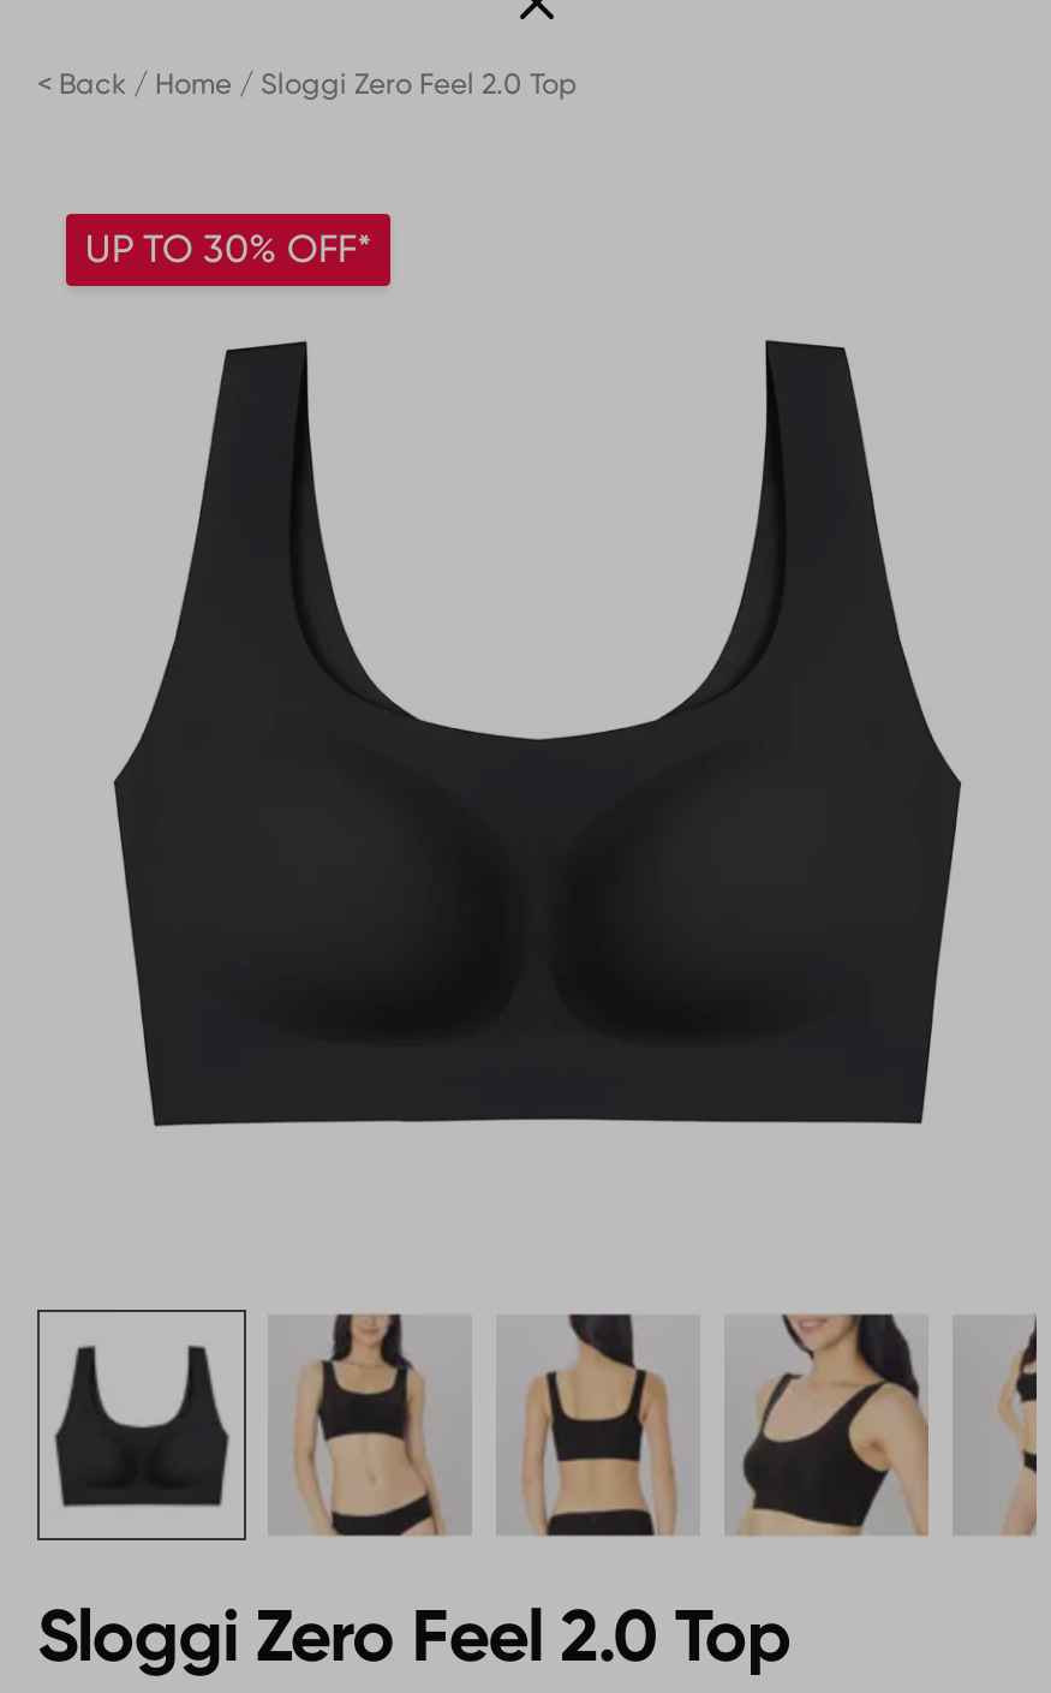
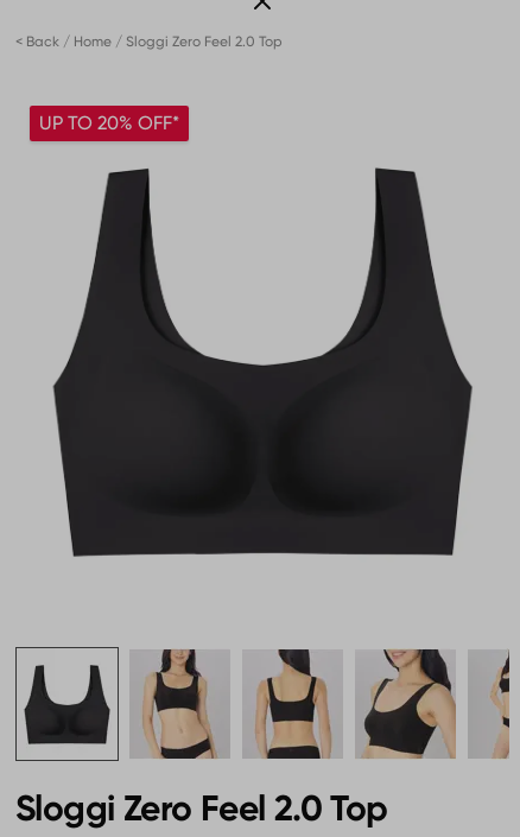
[85,226,371,272] UP TO 30% OFF* -> [39,112,179,134] UP TO 20% OFF*

